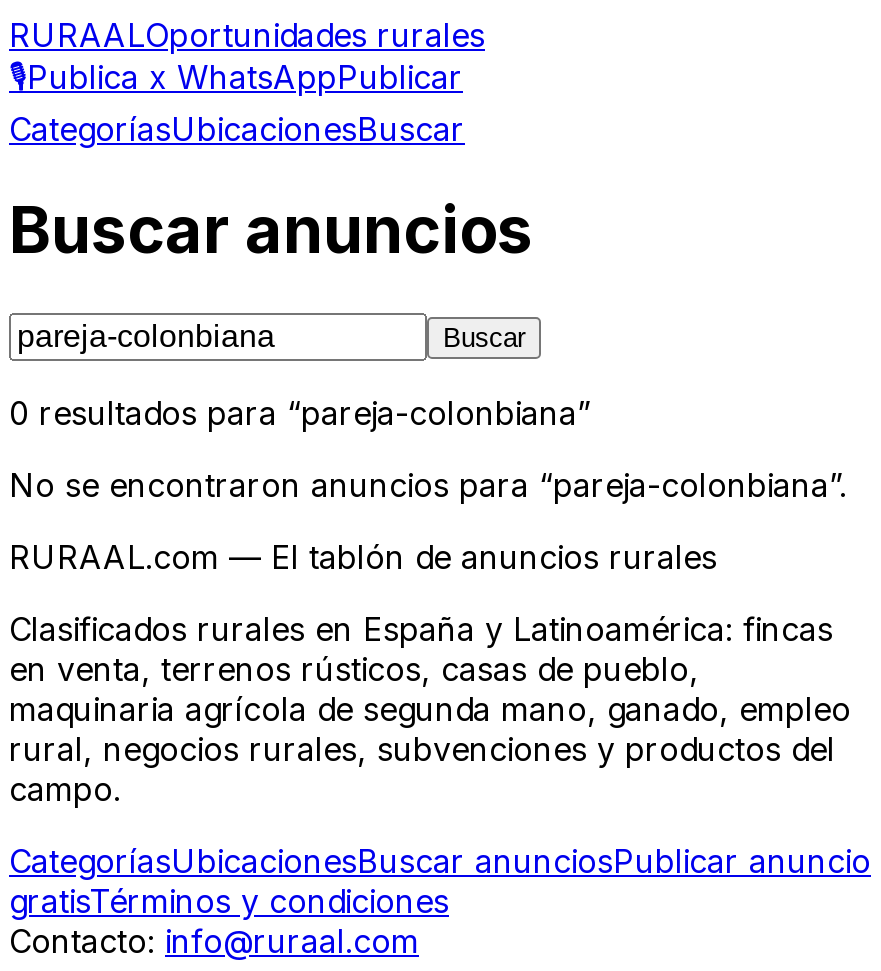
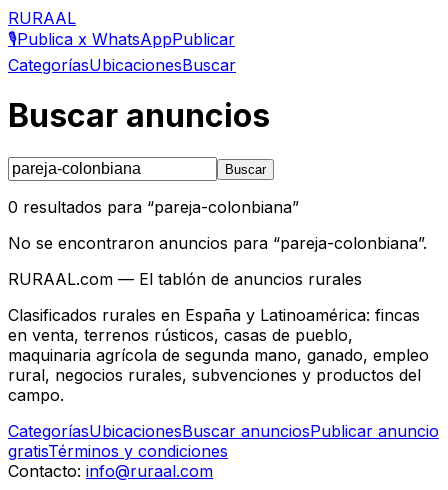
[9,15,485,55] RURAALOportunidades rurales -> [8,8,76,28] RURAAL

